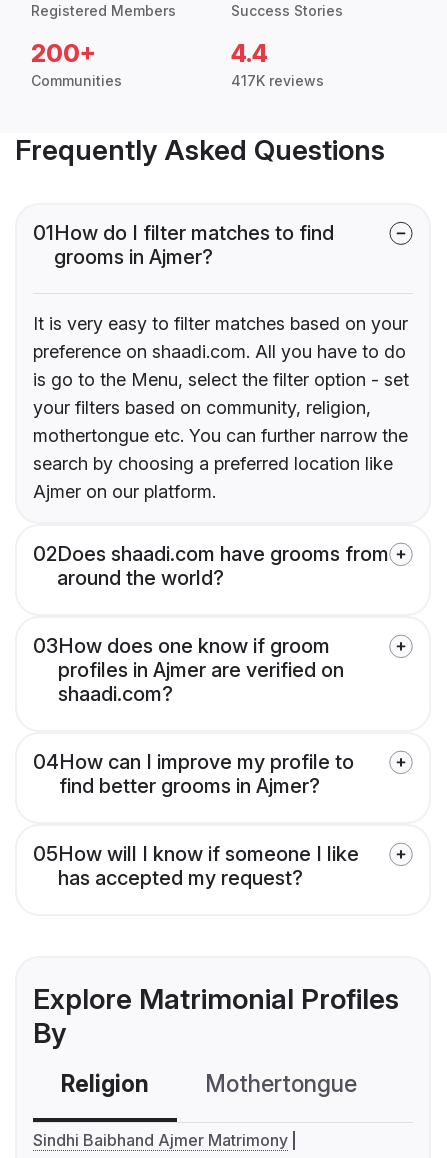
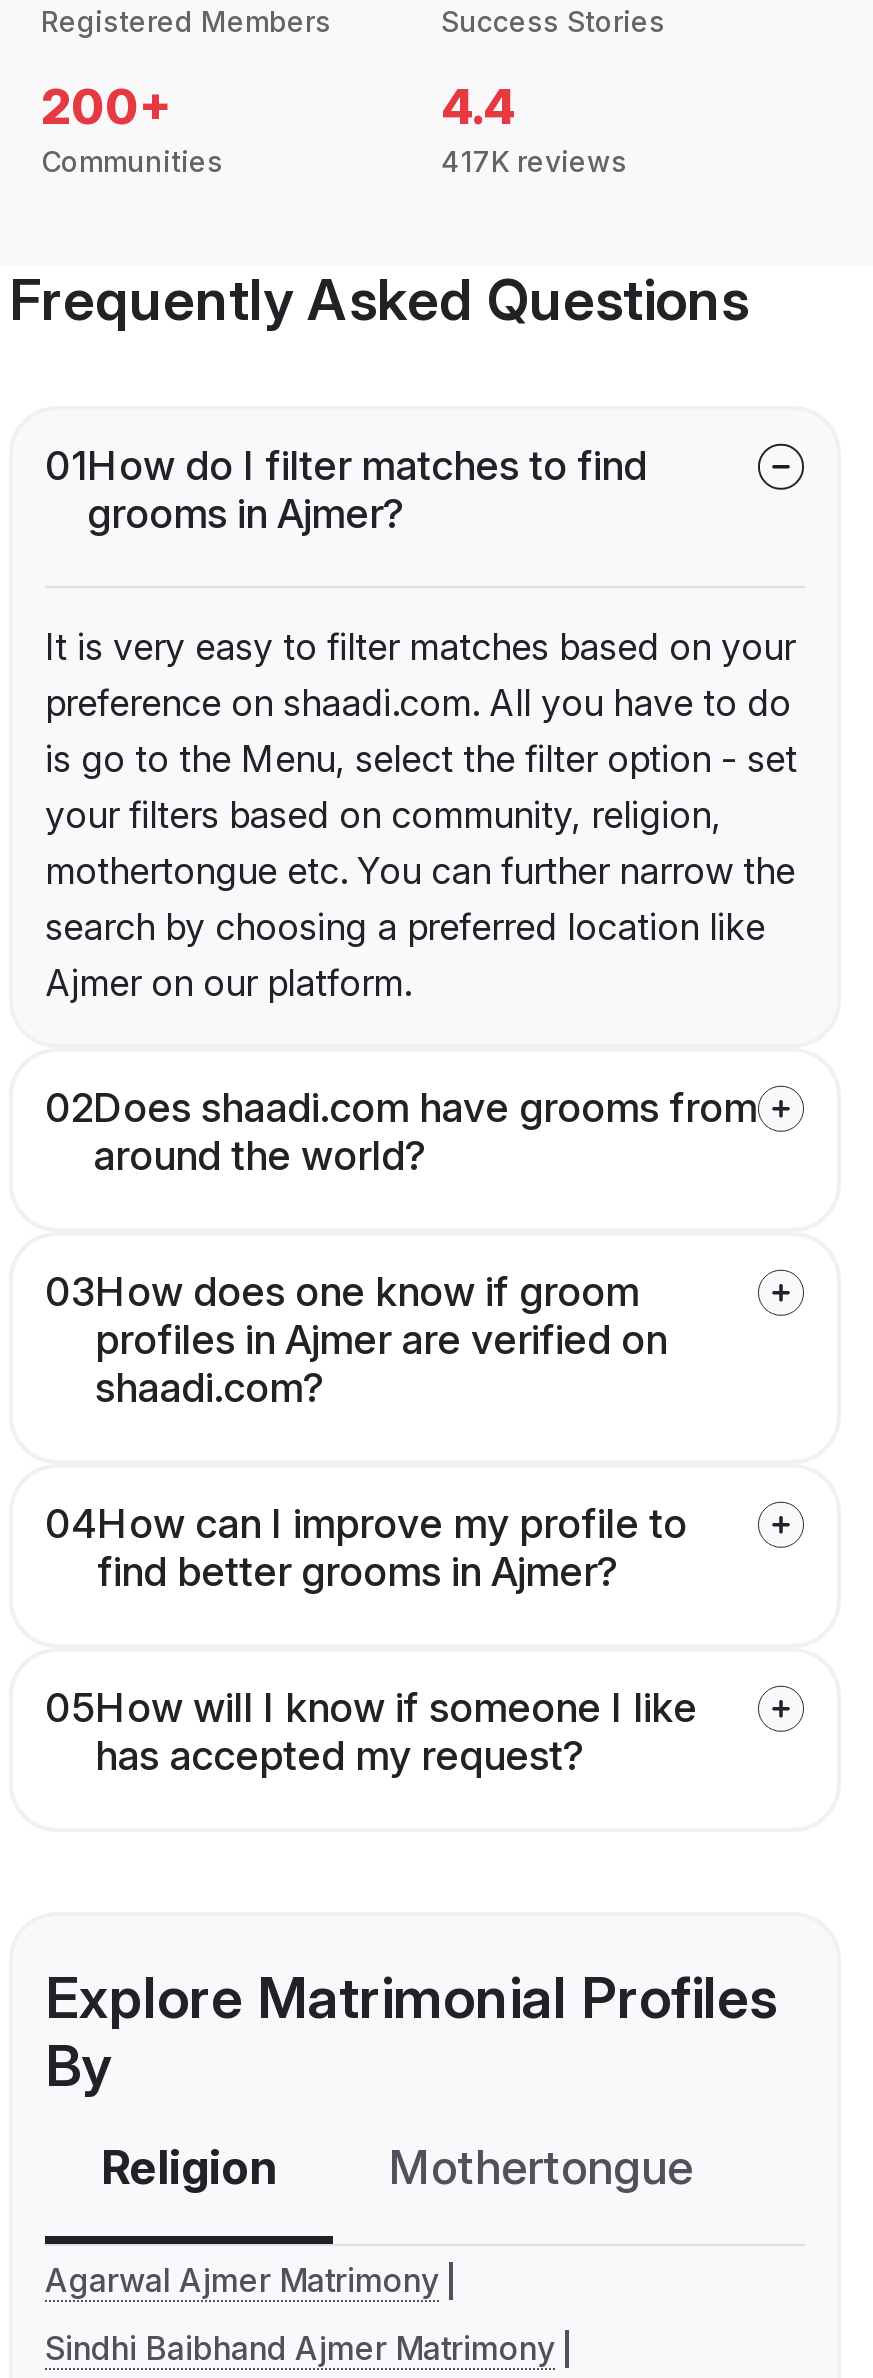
none -> [45,2261,439,2301] Agarwal Ajmer Matrimony

